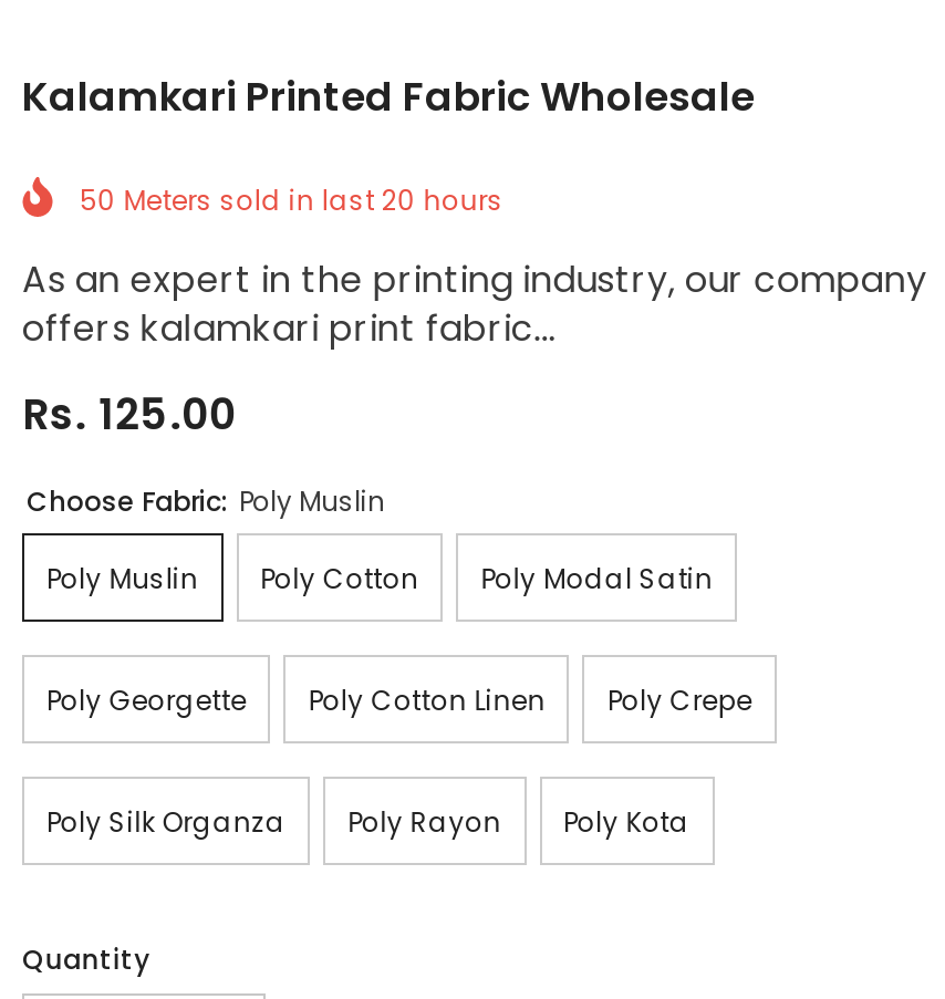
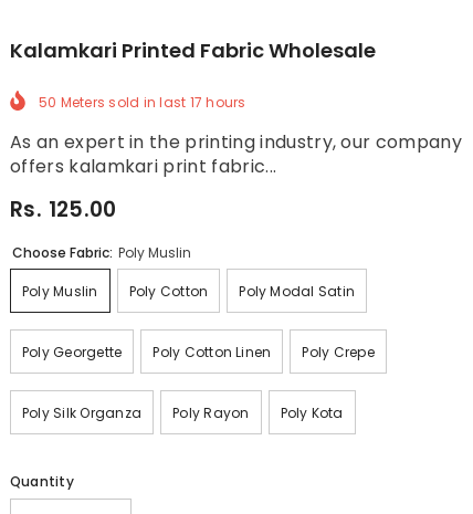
[80,181,503,218] 50 Meters sold in last 20 hours -> [39,93,246,111] 50 Meters sold in last 17 hours

